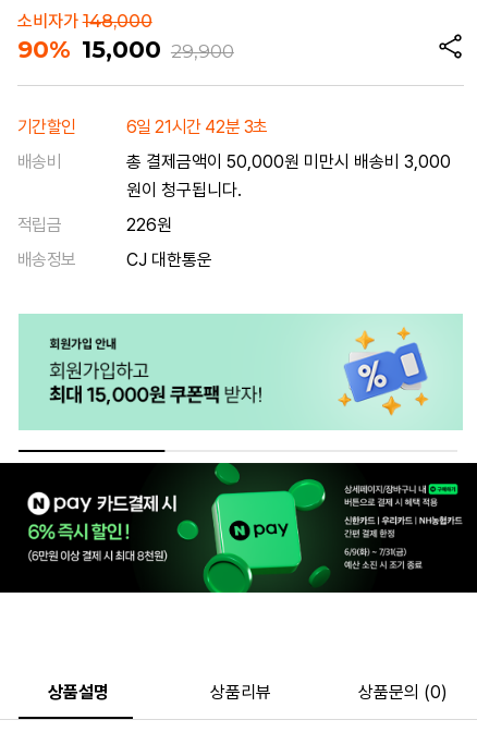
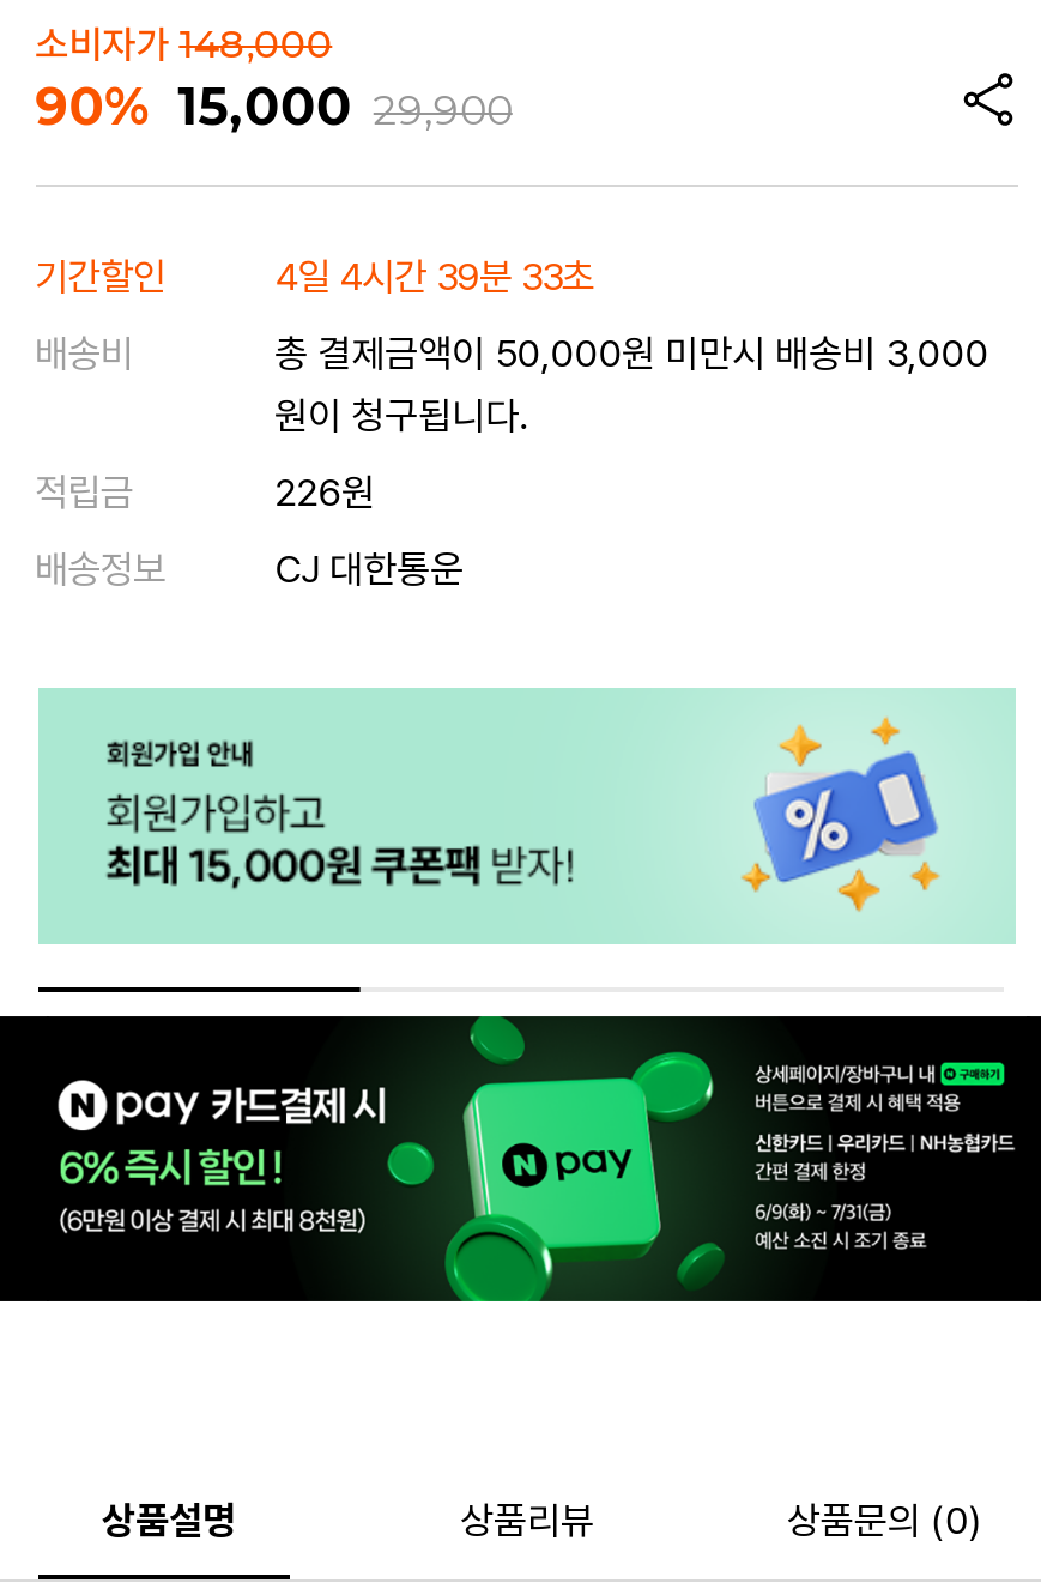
[126,117,268,137] 6일 21시간 42분 3초 -> [275,255,594,300] 4일 4시간 39분 33초

